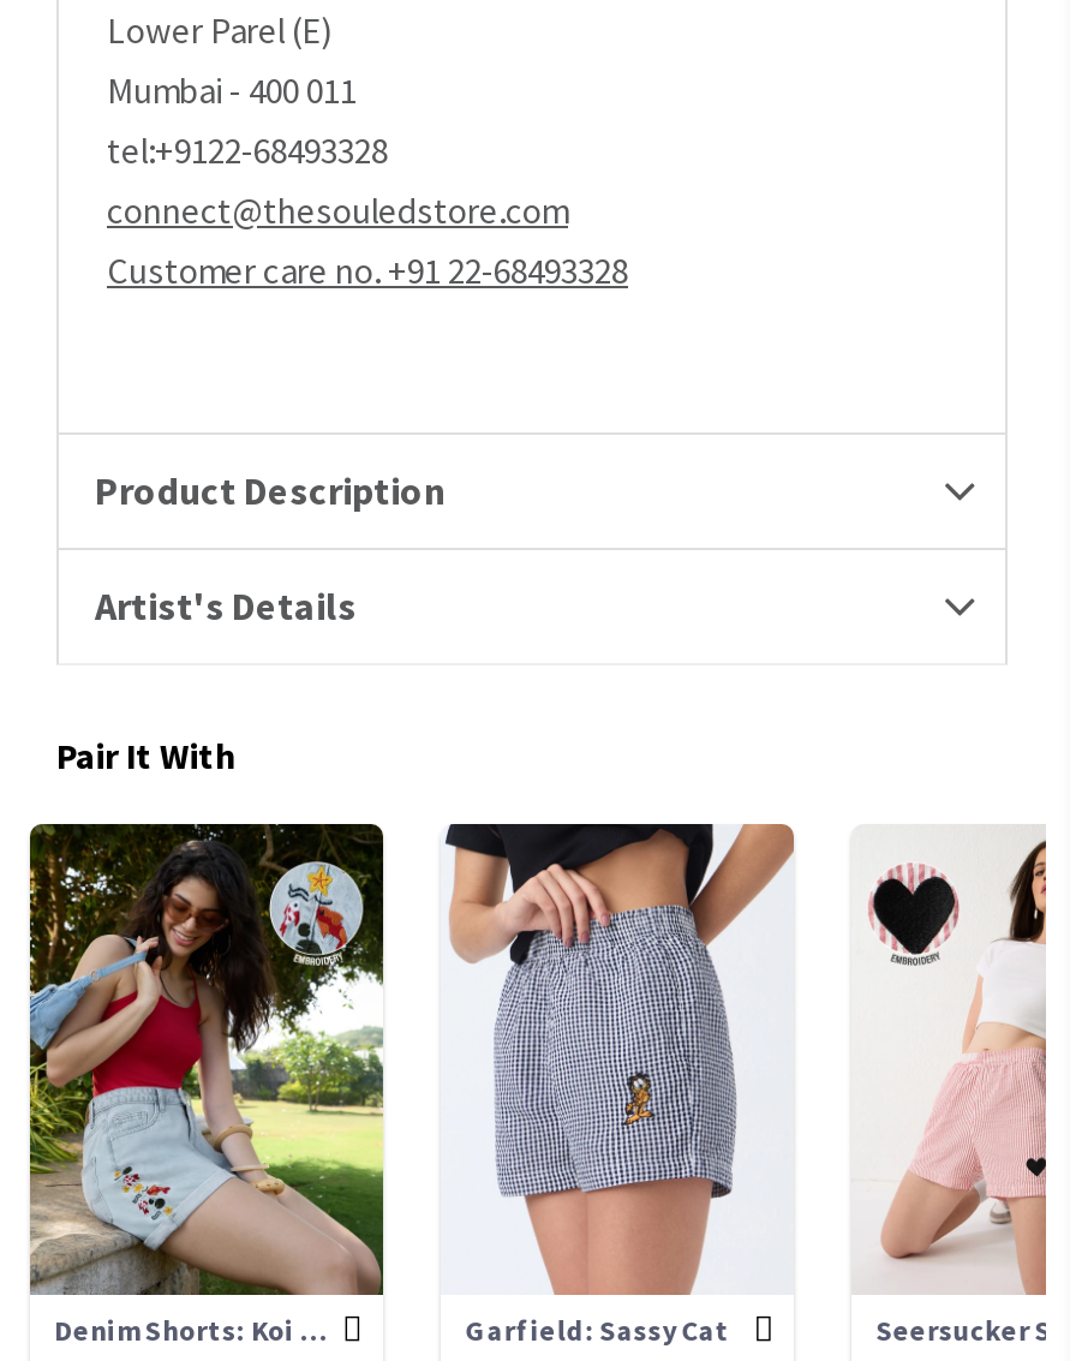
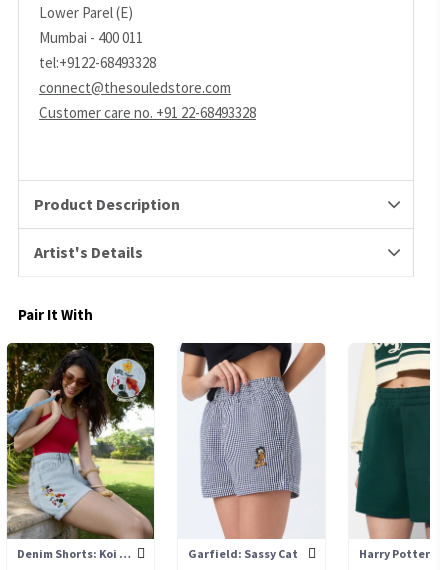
[861,824,1048,1293] [image] -> [352,342,431,539] [image]

